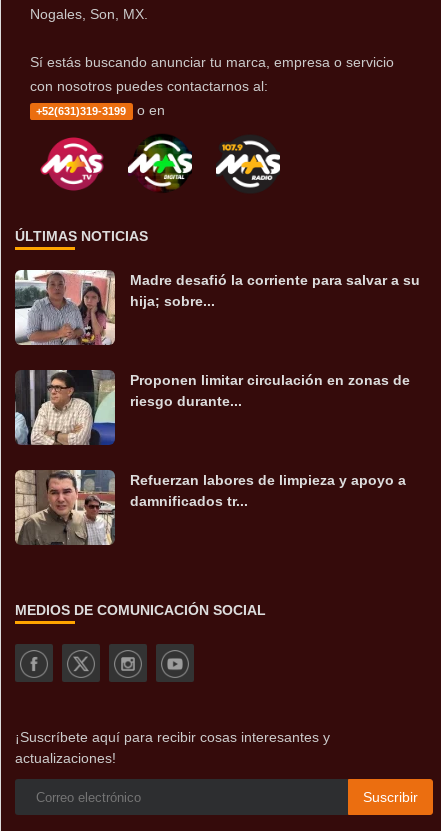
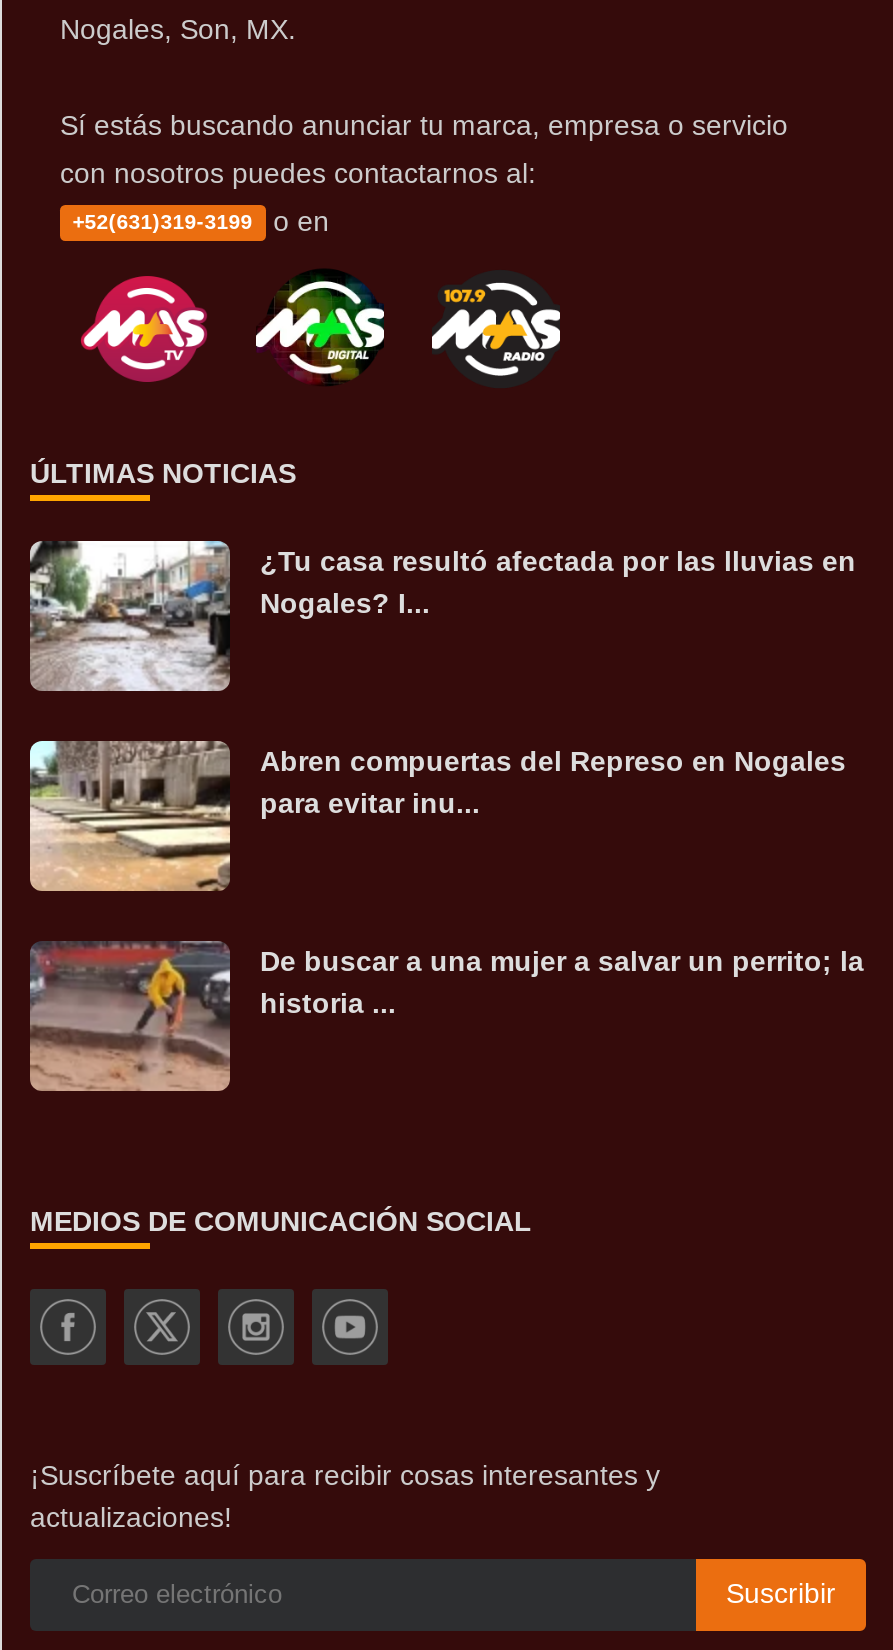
[14,269,420,346] [image] | Madre desafió la corriente para salvar a su | hija; sobre... -> [28,539,856,693] [image] | ¿Tu casa resultó afectada por las lluvias en | Nogales? I...
[15,369,410,446] [image] | Proponen limitar circulación en zonas de | riesgo durante... -> [28,739,846,893] [image] | Abren compuertas del Represo en Nogales | para evitar inu...
[15,469,406,546] [image] | Refuerzan labores de limpieza y apoyo a | damnificados tr... -> [30,939,864,1093] [image] | De buscar a una mujer a salvar un perrito; la | historia ...

